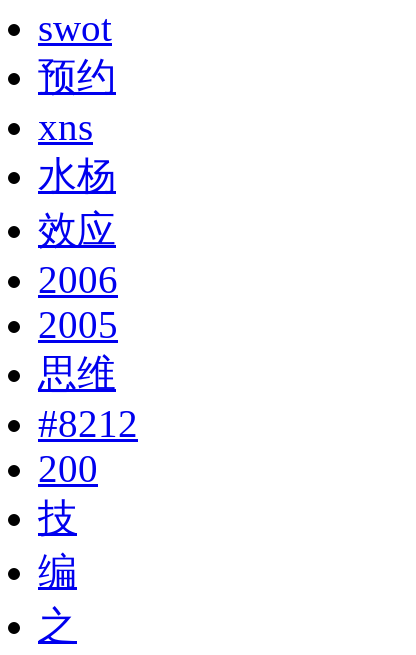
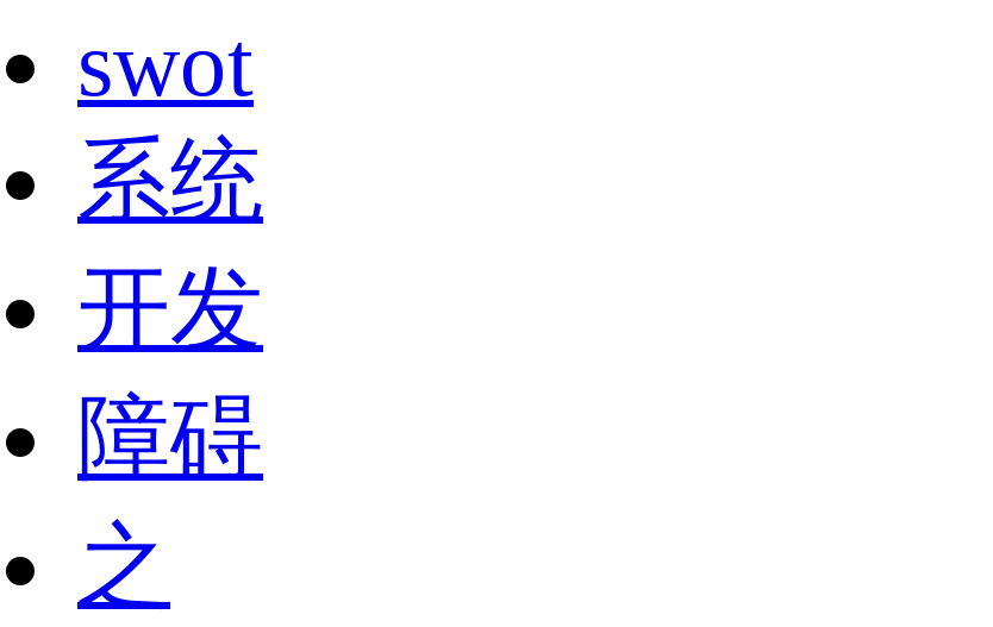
[38,54,138,592] 预约 | xns | 水杨 | 效应 | 2006 | 2005 | 思维 | #8212 | 200 | 技 | 编 -> [77,127,263,487] 系统 | 开发 | 障碍

